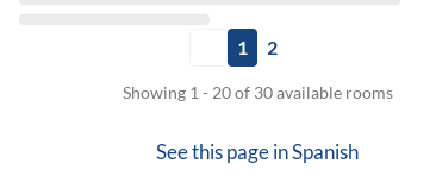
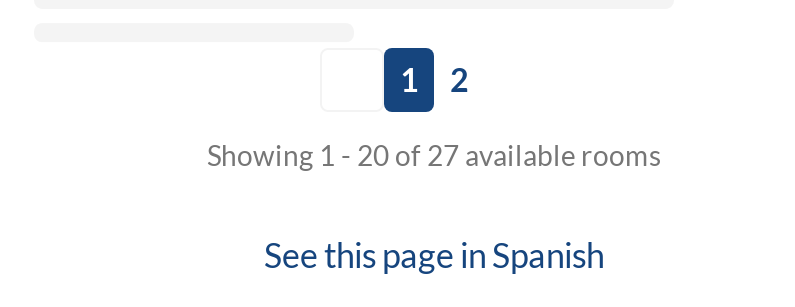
[122,82,393,102] Showing 1 - 20 of 30 available rooms -> [207,138,661,172] Showing 1 - 20 of 27 available rooms

